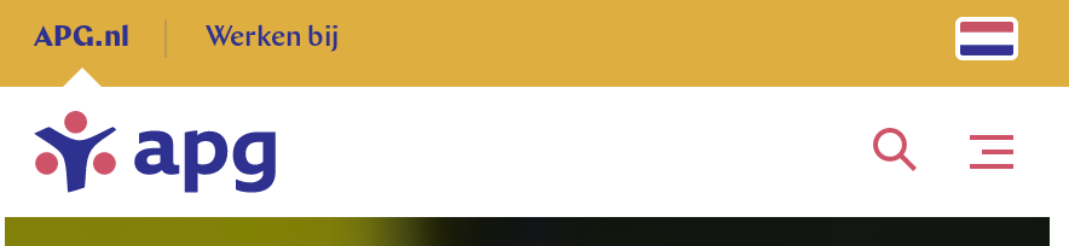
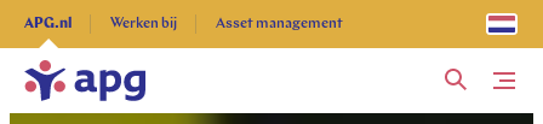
none -> [216,17,343,31] Asset management

